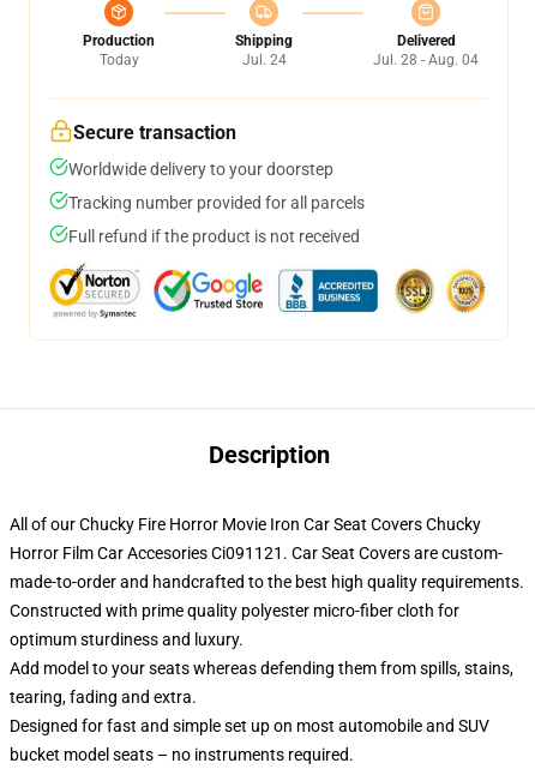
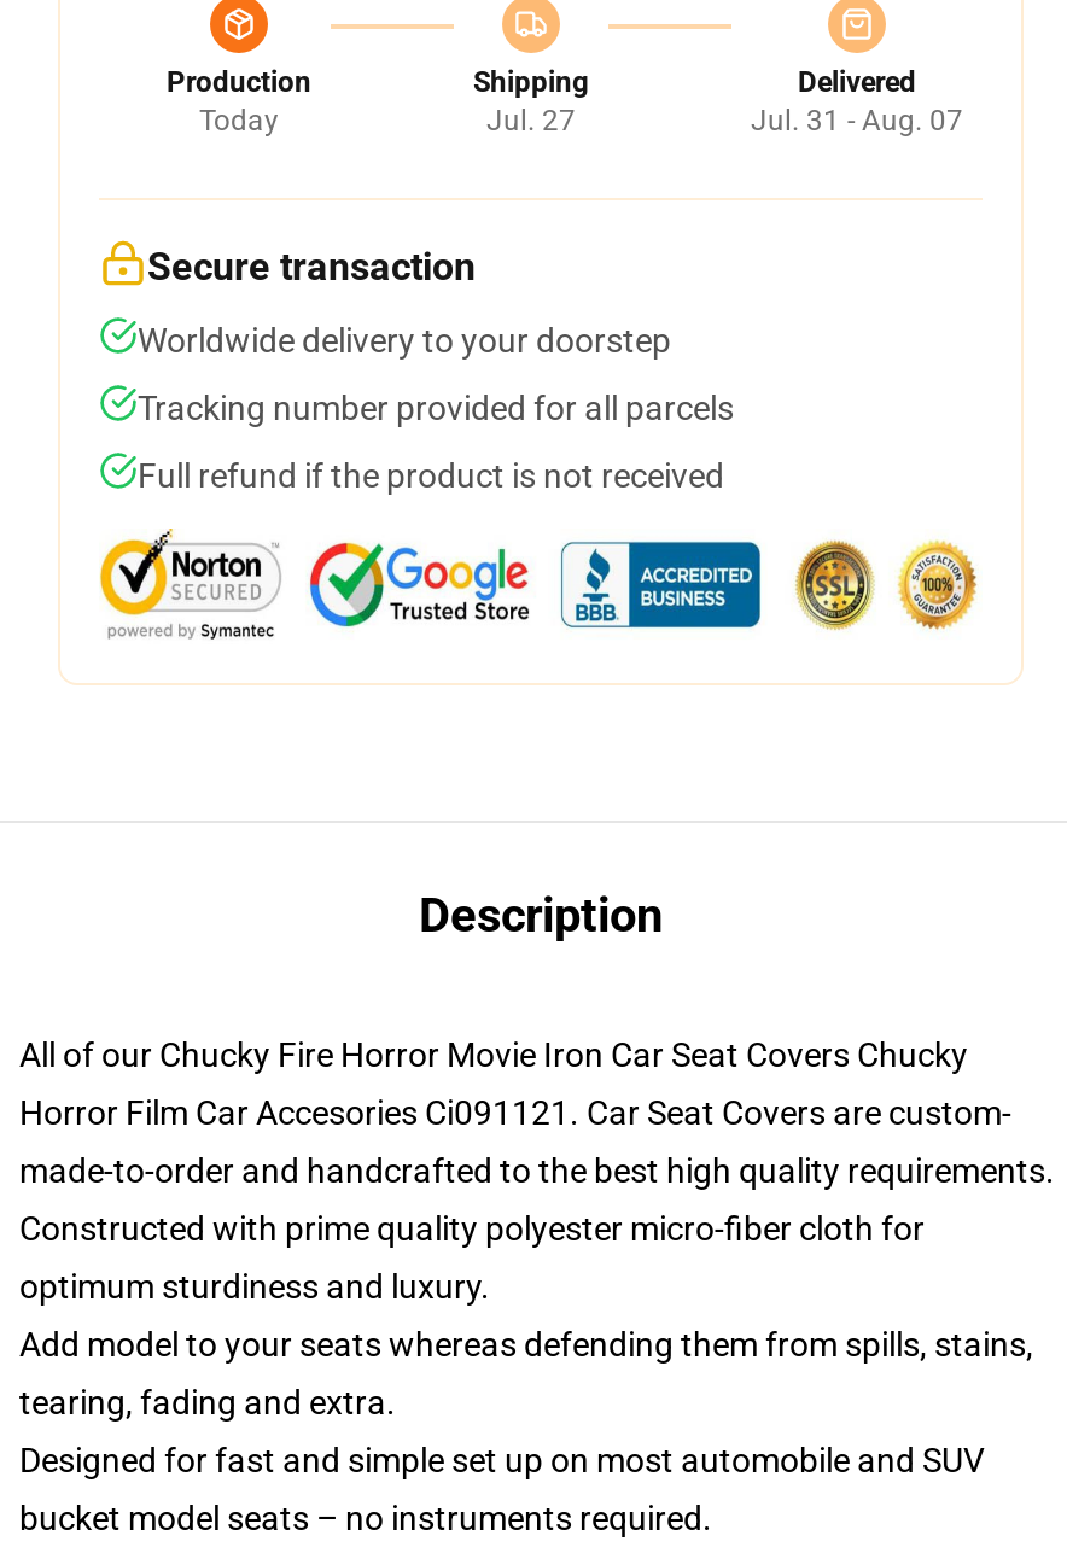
[242,52,286,68] Jul. 24 -> [486,104,576,138] Jul. 27
[373,52,479,68] Jul. 28 - Aug. 04 -> [751,104,963,138] Jul. 31 - Aug. 07

